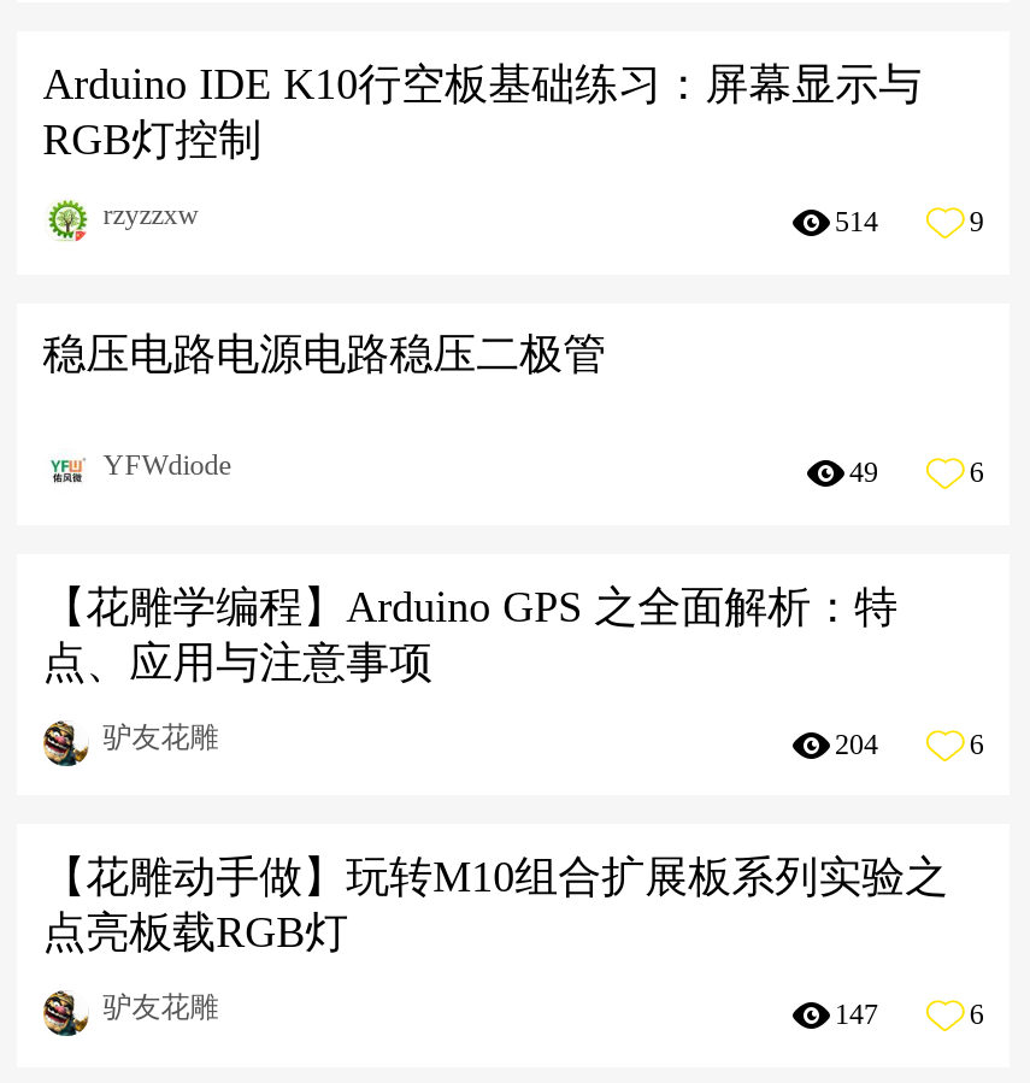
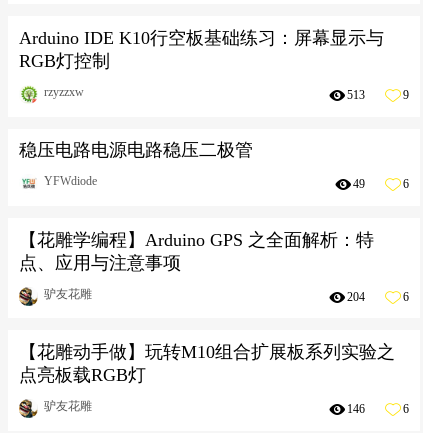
[835,205,878,238] 514 -> [347,88,365,102] 513
[835,997,878,1031] 147 -> [347,402,365,416] 146

